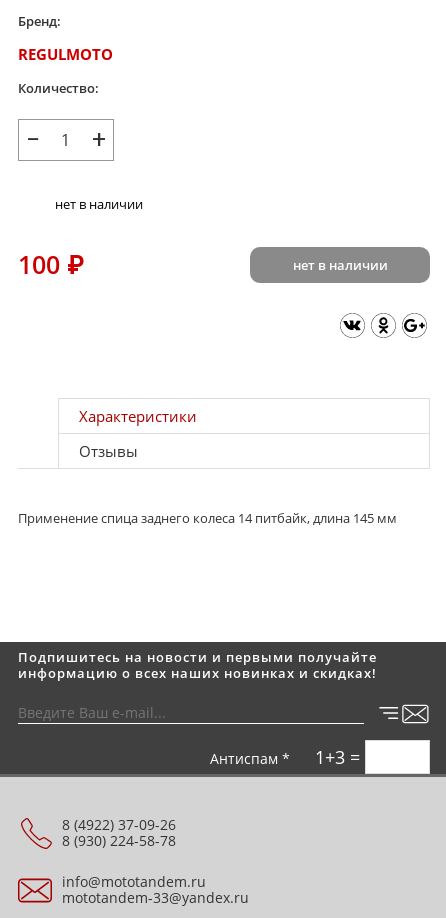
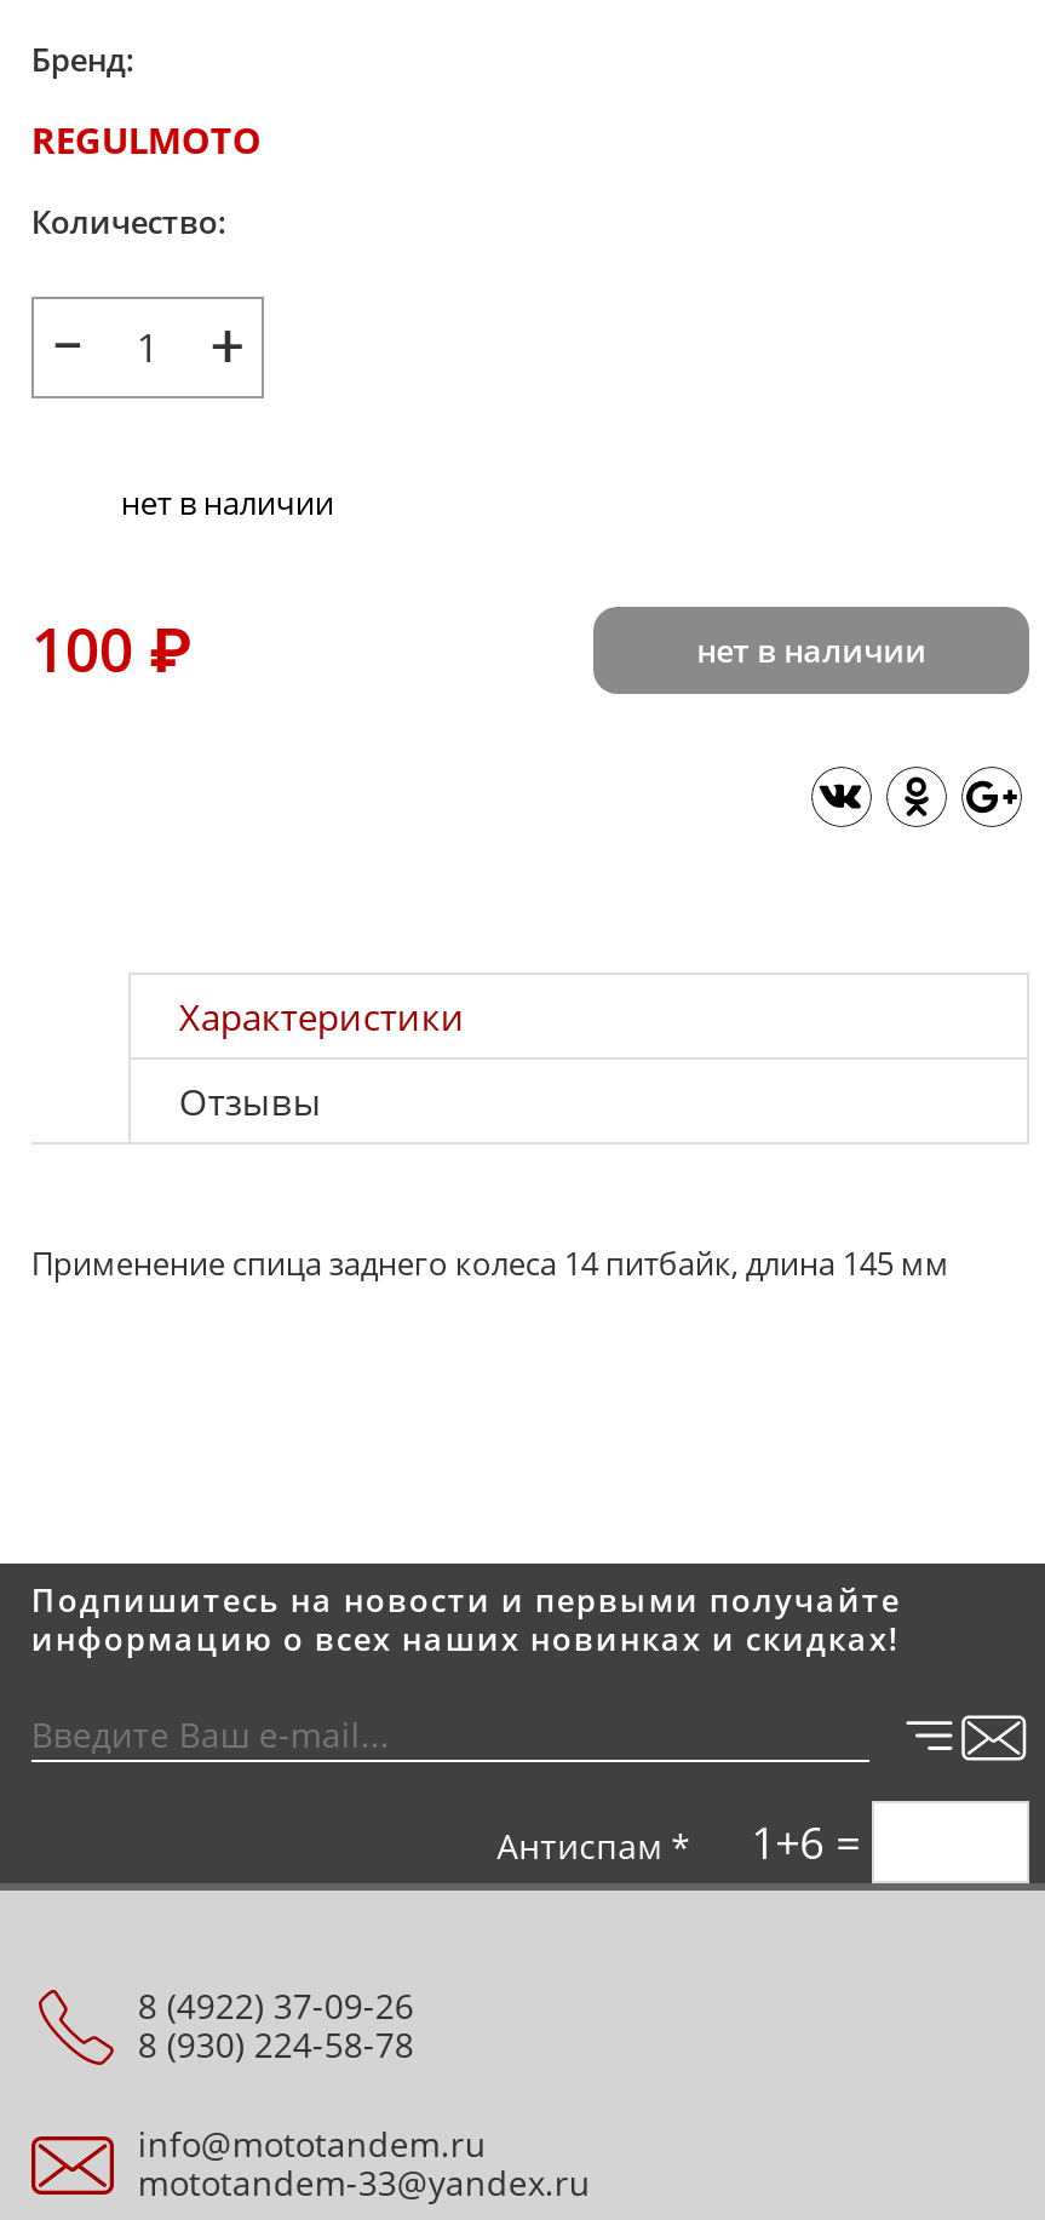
[210,745,365,769] Антиспам * 1+3 = -> [497,1814,872,1872] Антиспам * 1+6 =

